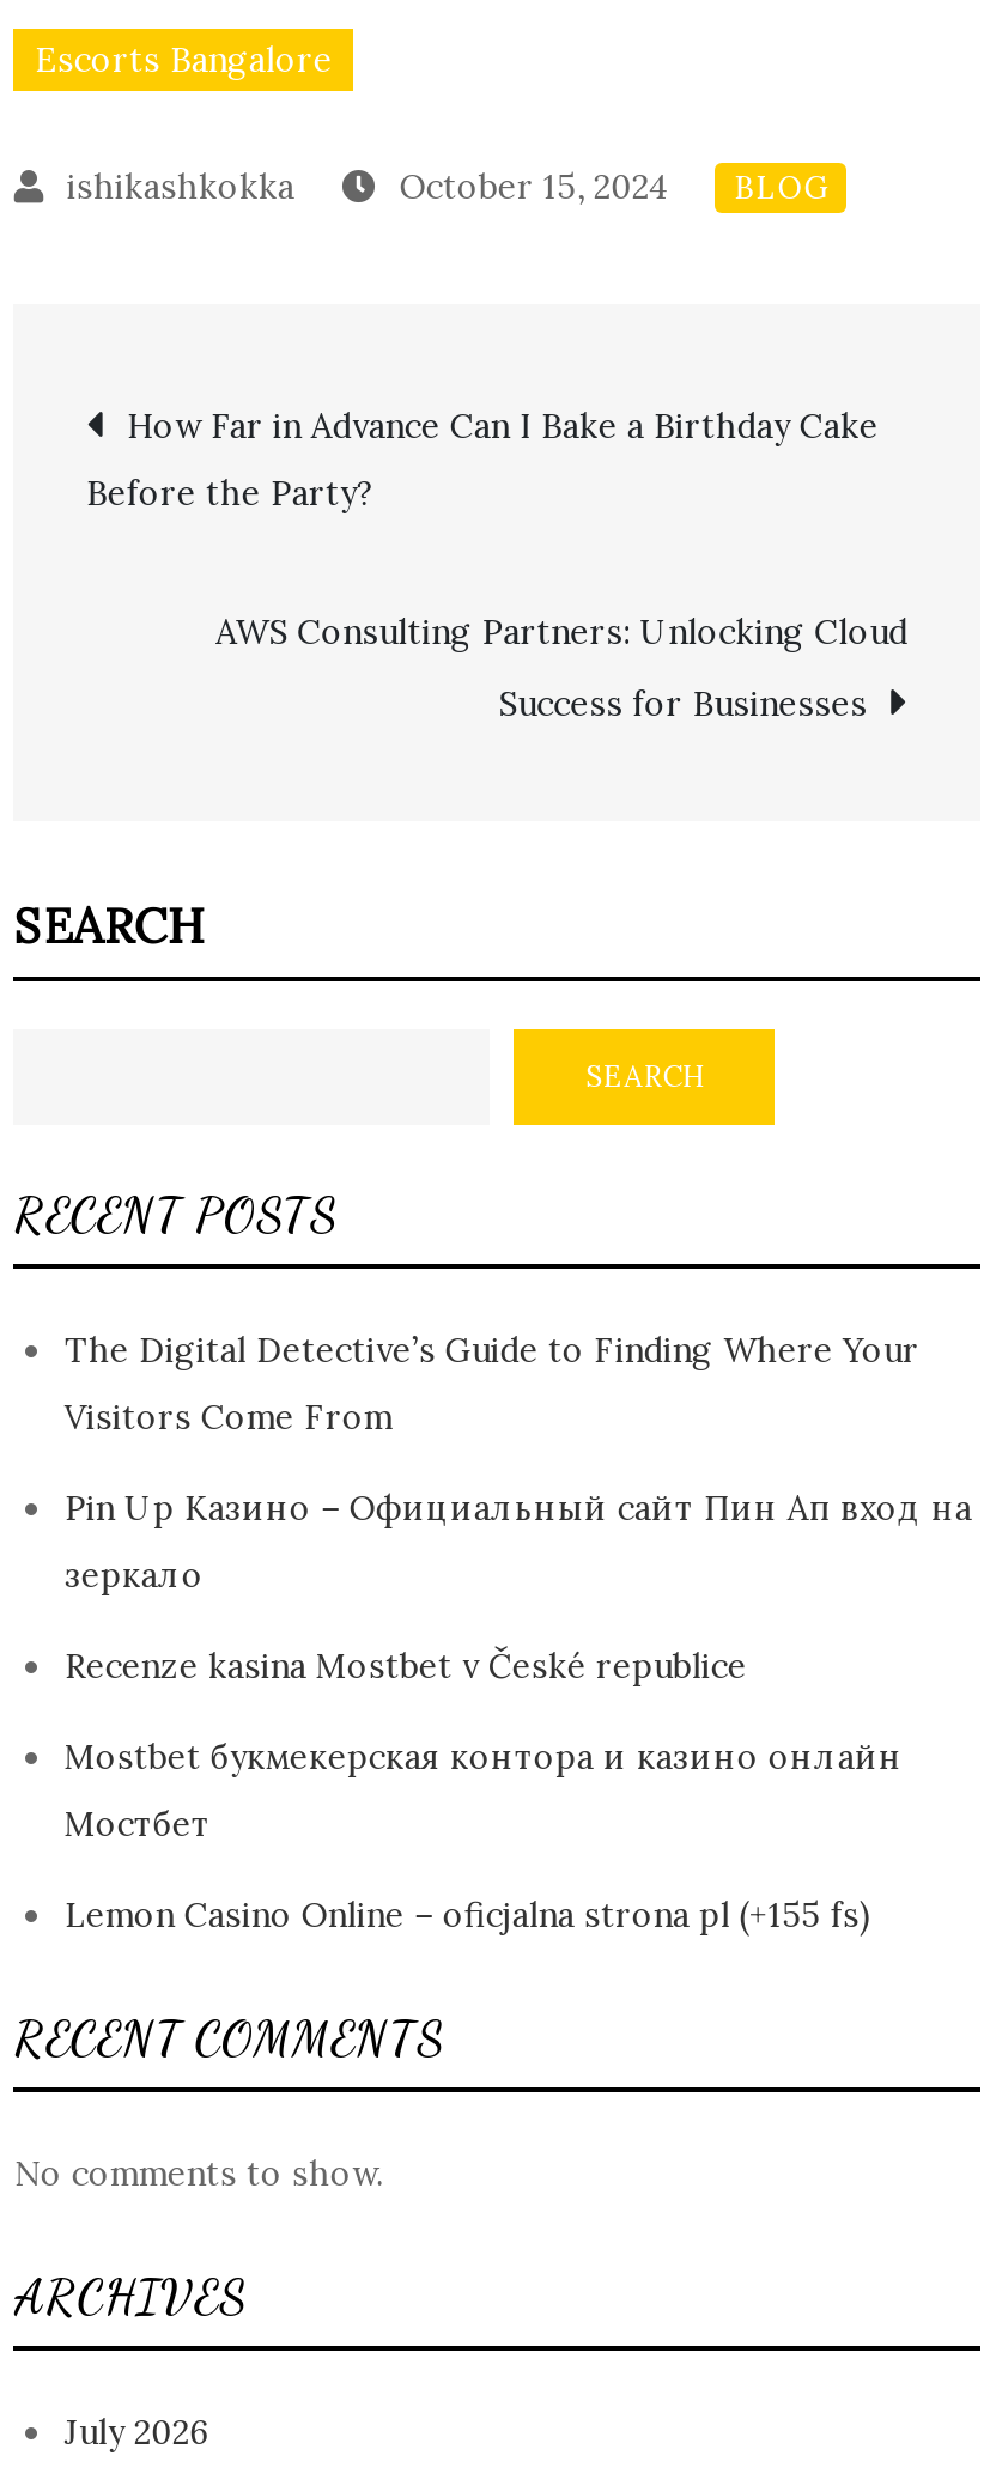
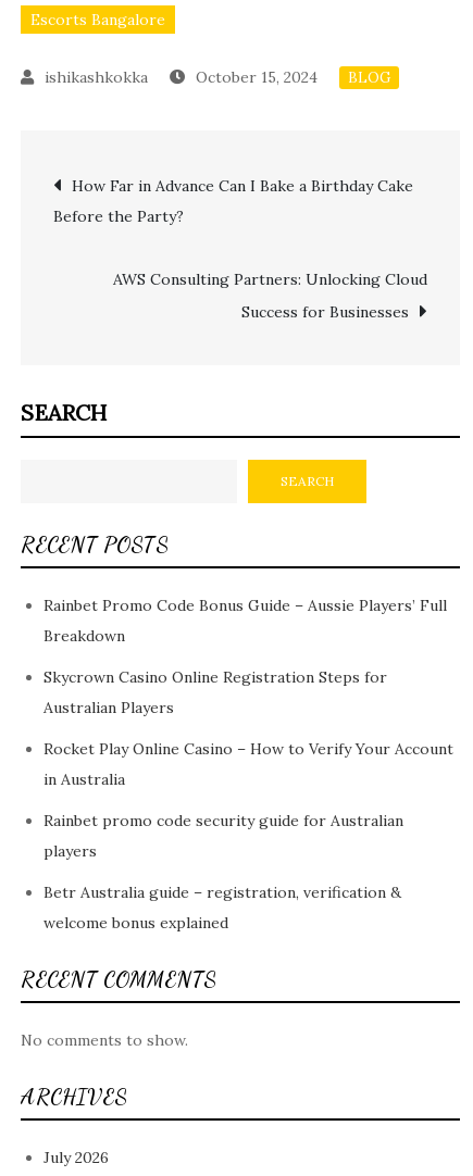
[64,1328,972,1936] The Digital Detective’s Guide to Finding Where Your | Visitors Come From | Pin Up Казино – Официальный сайт Пин Ап вход на | зеркало | Recenze kasina Mostbet v České republice | Mostbet букмекерская контора и казино онлайн | Мостбет | Lemon Casino Online – oficjalna strona pl (+155 fs) -> [44,595,454,932] Rainbet Promo Code Bonus Guide – Aussie Players’ Full | Breakdown | Skycrown Casino Online Registration Steps for | Australian Players | Rocket Play Online Casino – How to Verify Your Account | in Australia | Rainbet promo code security guide for Australian | players | Betr Australia guide – registration, verification & | welcome bonus explained

